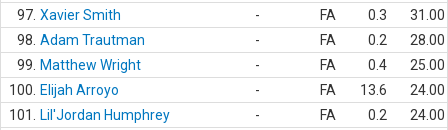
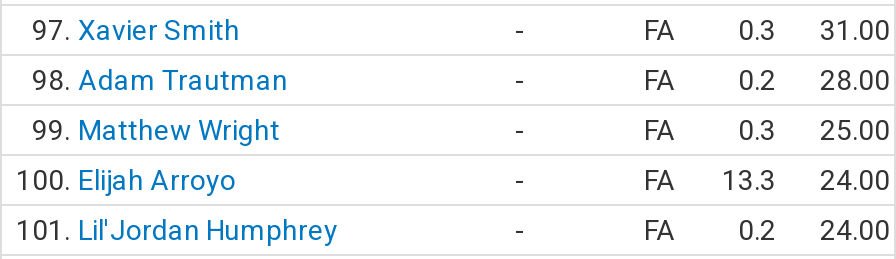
[320,57,445,73] FA 0.4 25.00 -> [644,114,890,146] FA 0.3 25.00
[320,82,445,98] FA 13.6 24.00 -> [644,164,890,196] FA 13.3 24.00

